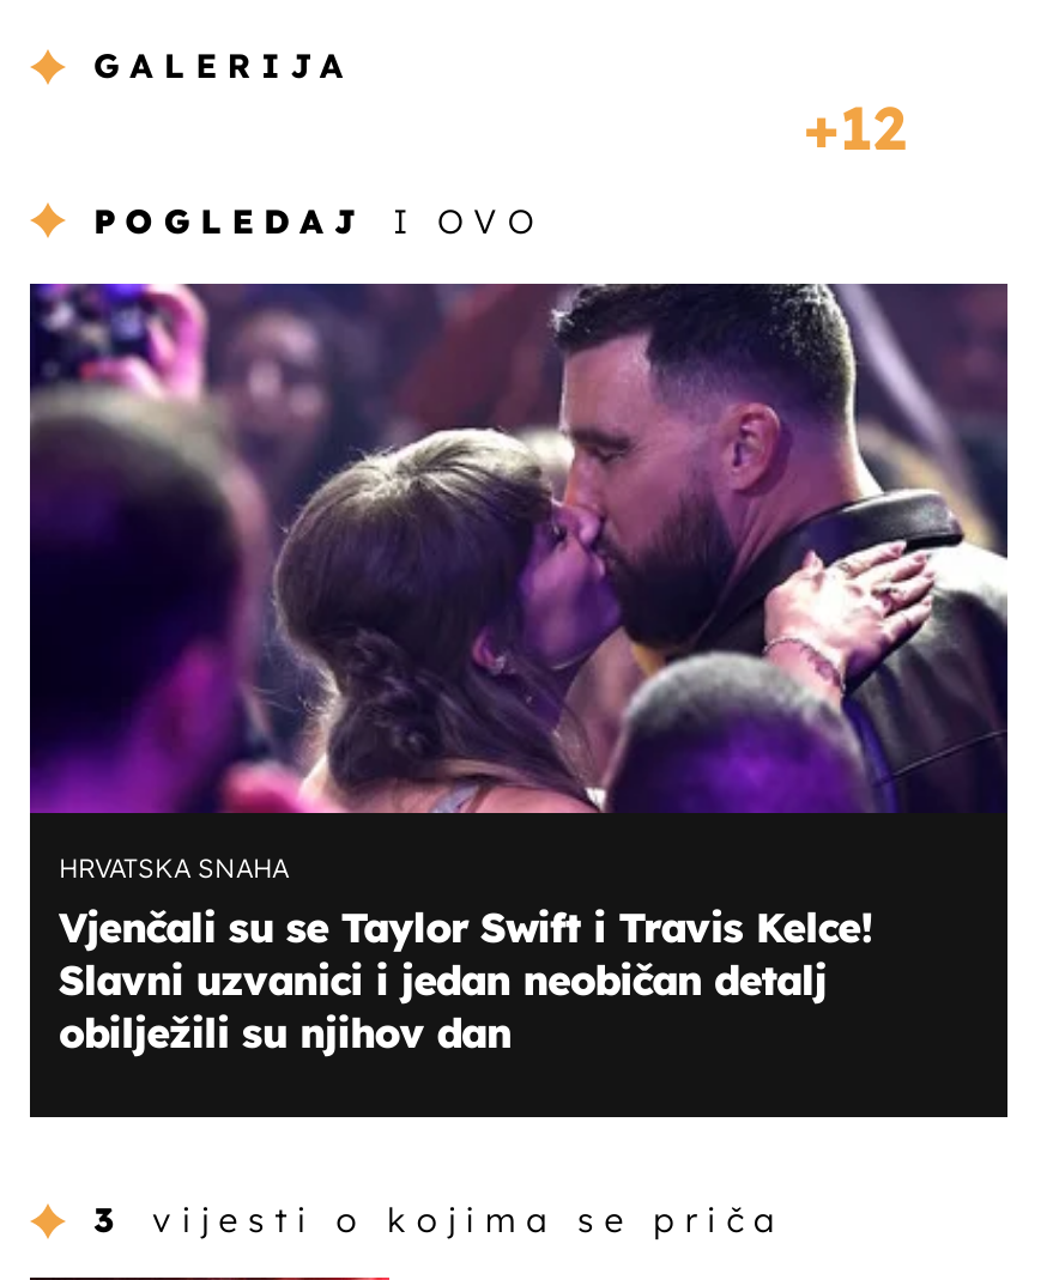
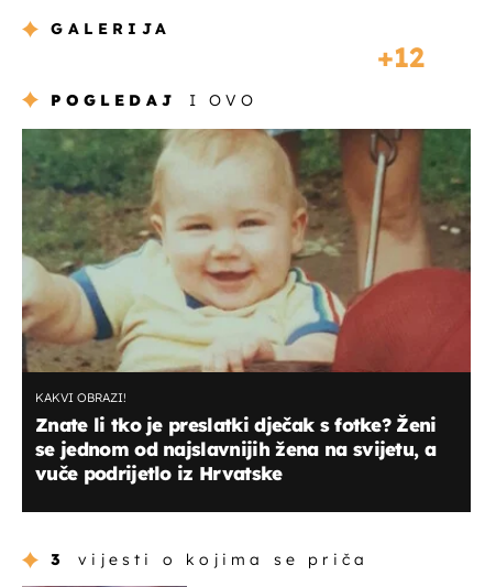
[28,281,1010,1058] [image] | HRVATSKA SNAHA | Vjenčali su se Taylor Swift i Travis Kelce! | Slavni uzvanici i jedan neobičan detalj | obilježili su njihov dan -> [21,128,472,485] [image] | KAKVI OBRAZI! | Znate li tko je preslatki dječak s fotke? Ženi | se jednom od najslavnijih žena na svijetu, a | vuče podrijetlo iz Hrvatske

